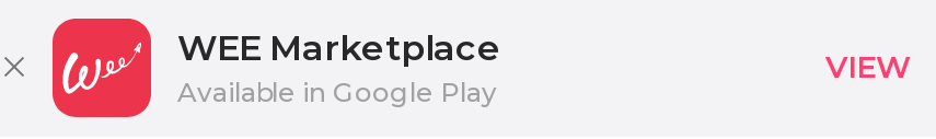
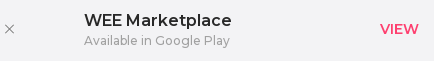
[50,16,153,119] [image] -> none

